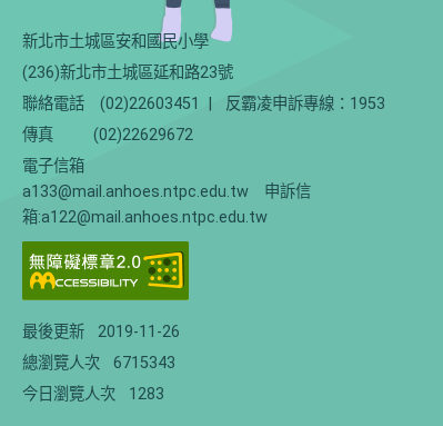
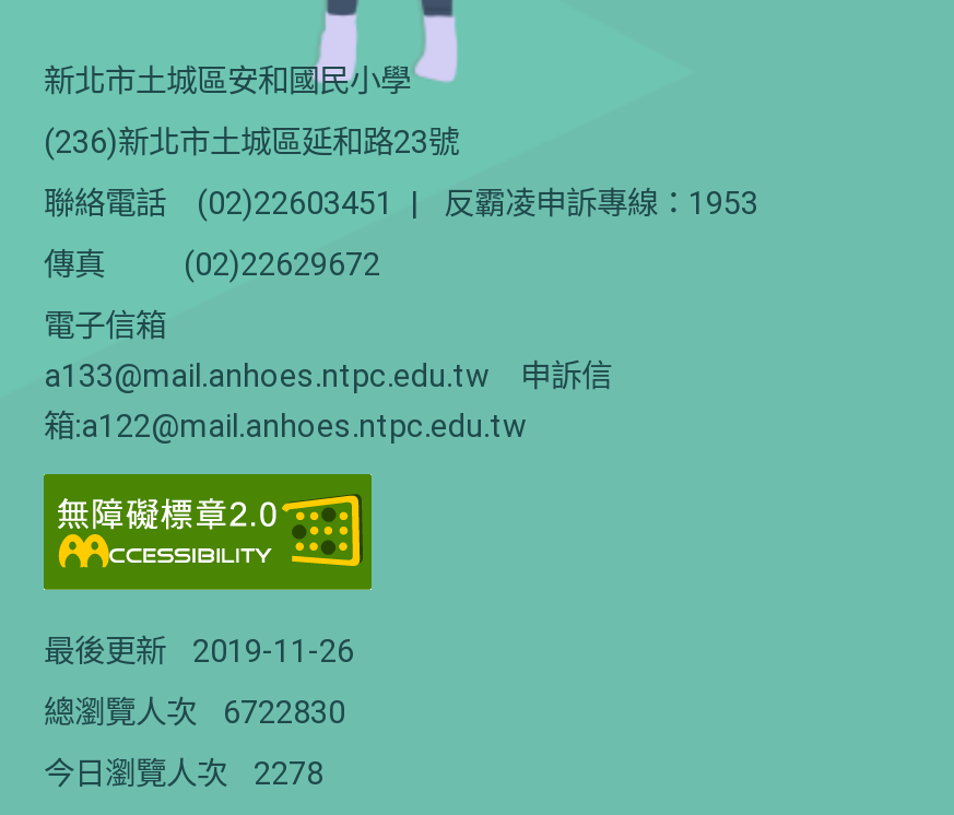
[22,354,175,373] 總瀏覽人次 6715343 -> [44,695,345,732] 總瀏覽人次 6722830
[22,385,164,404] 今日瀏覽人次 1283 -> [44,756,323,793] 今日瀏覽人次 2278

